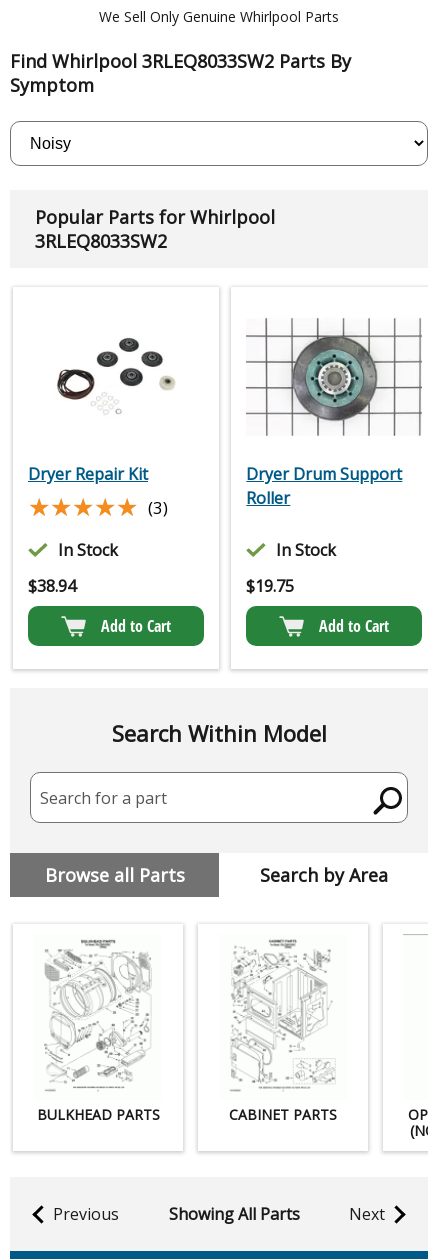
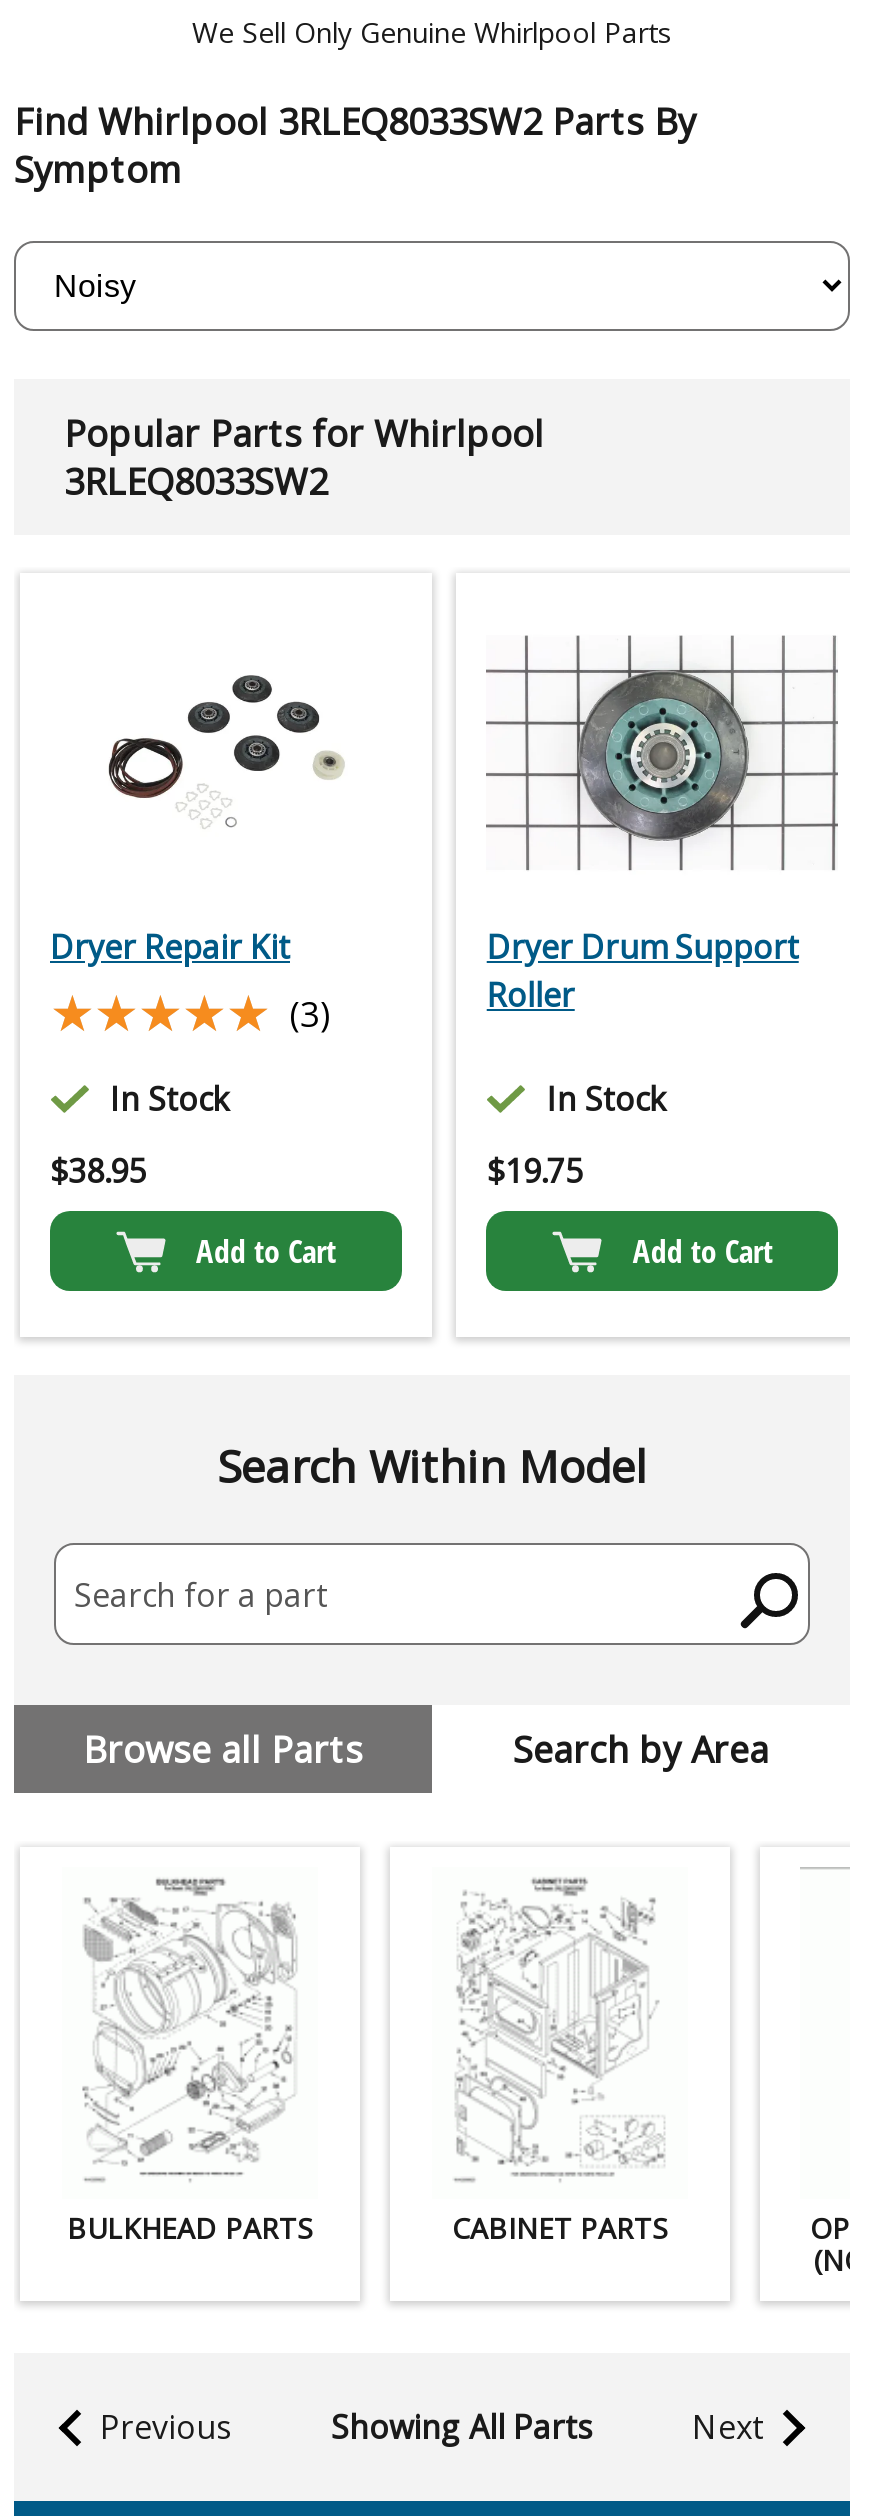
[28,575,76,597] $38.94 -> [50,1149,146,1193] $38.95

